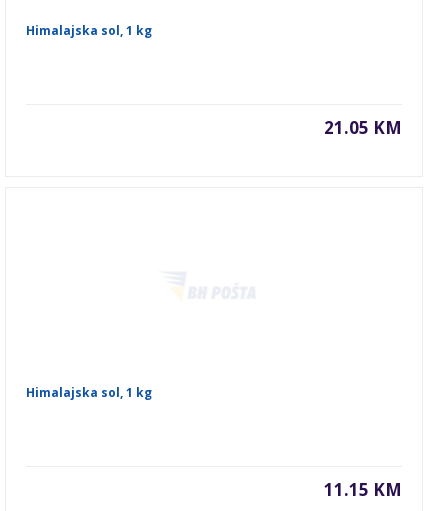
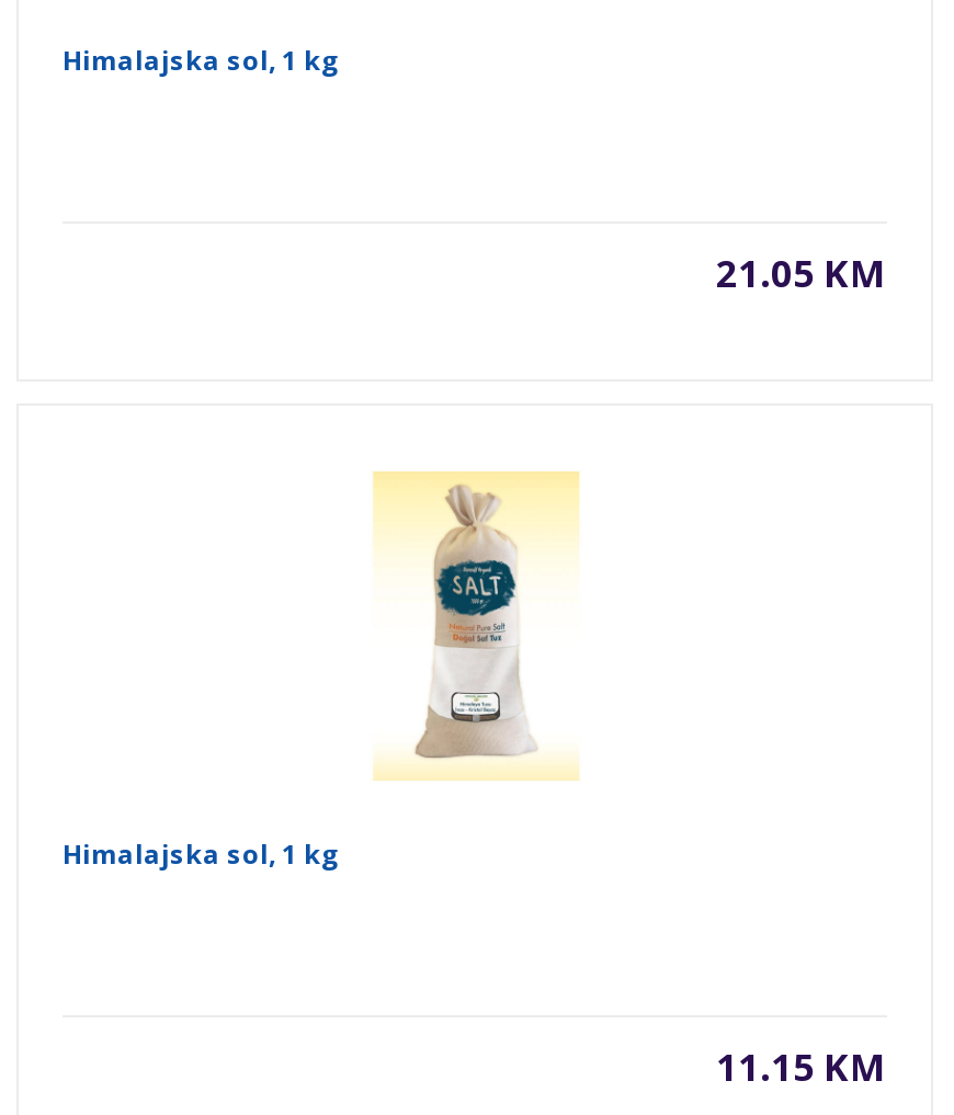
none -> [372,469,582,783] [image]

